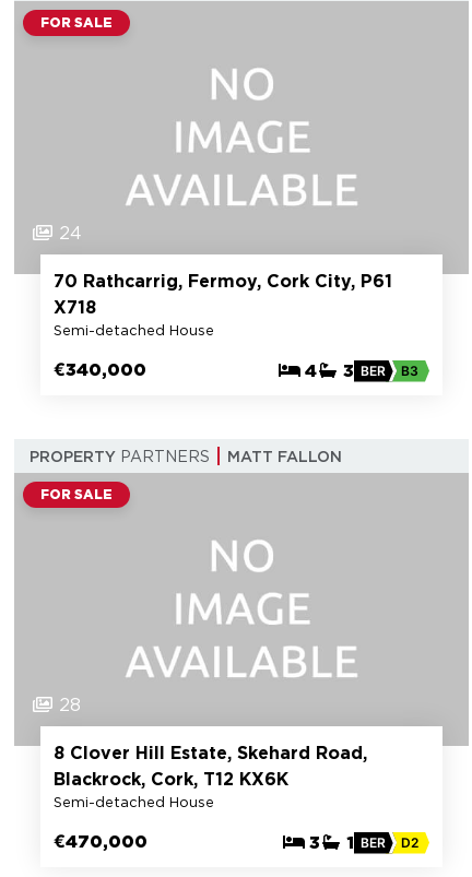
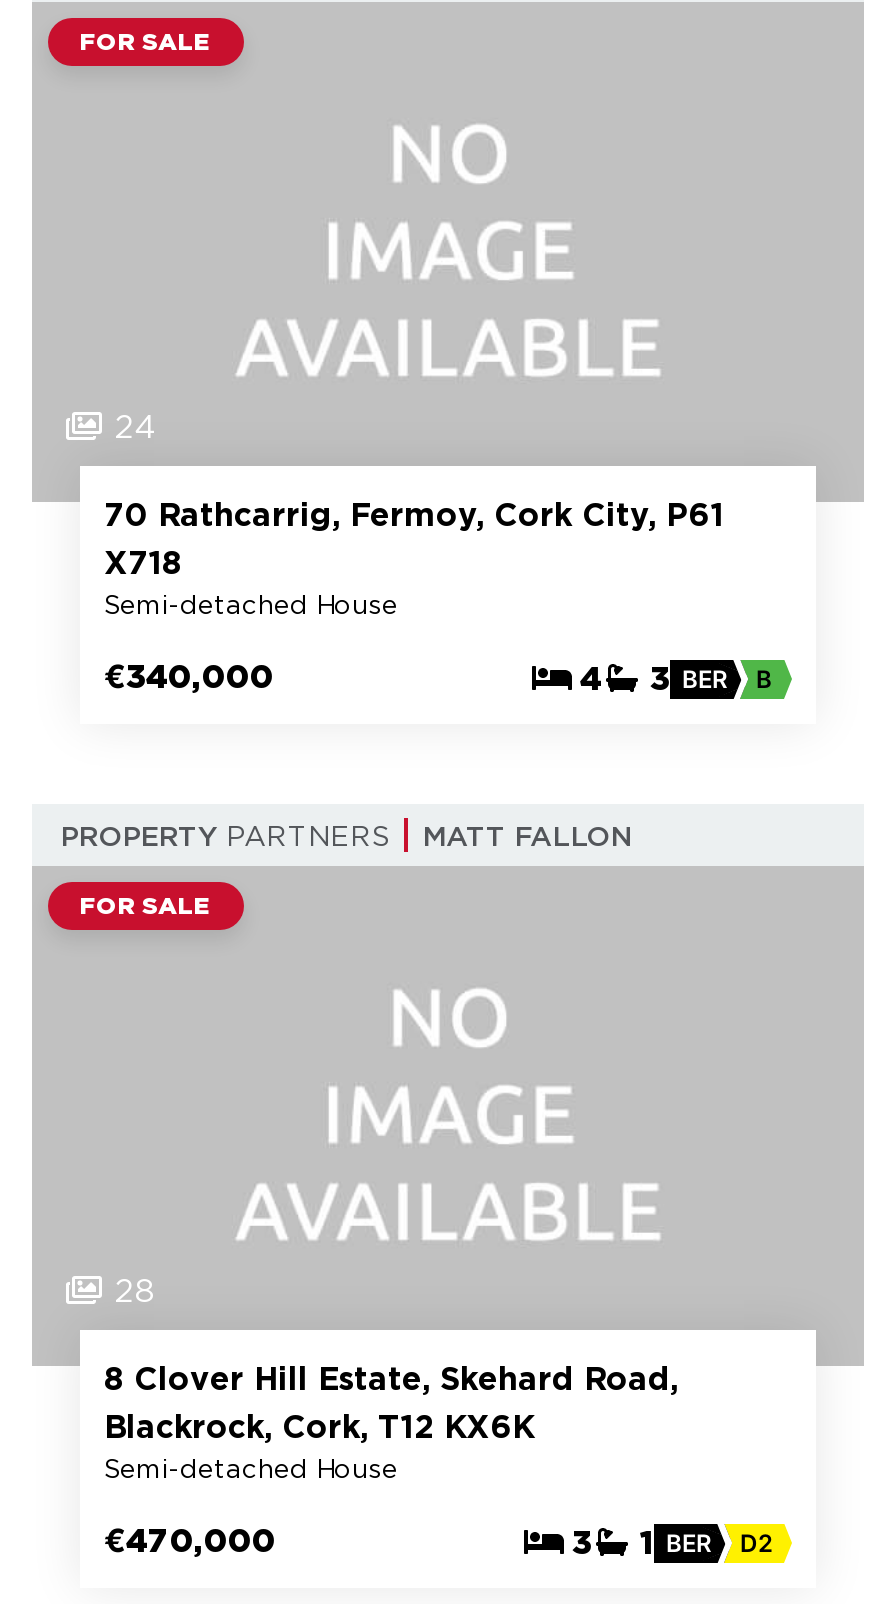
[401,362,418,378] B3 -> [756,663,772,693] B

